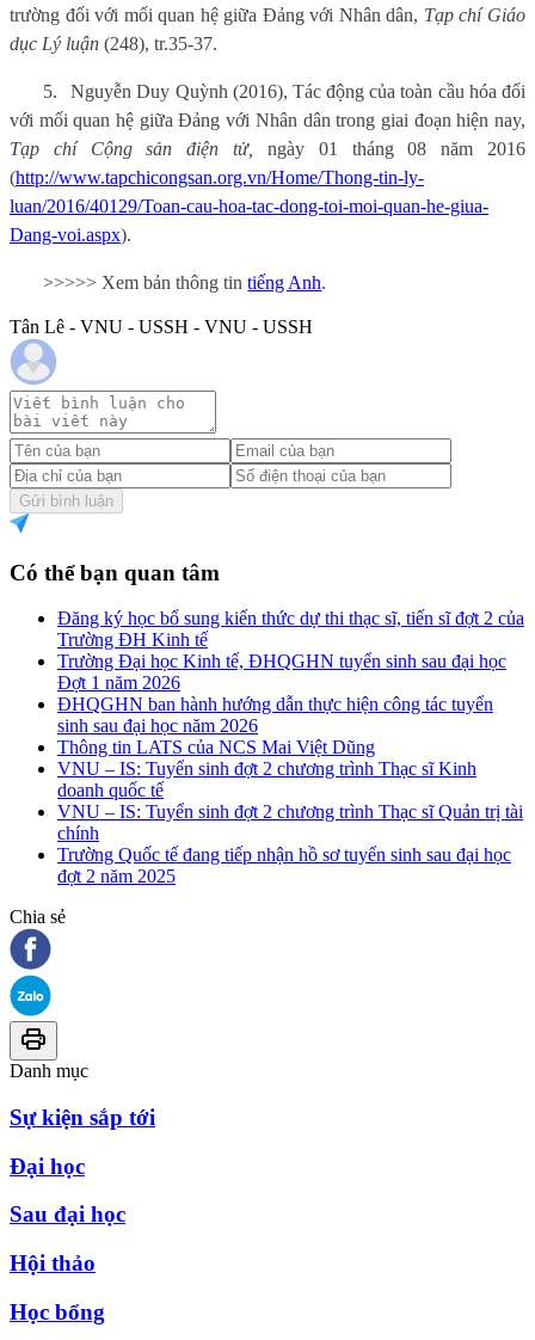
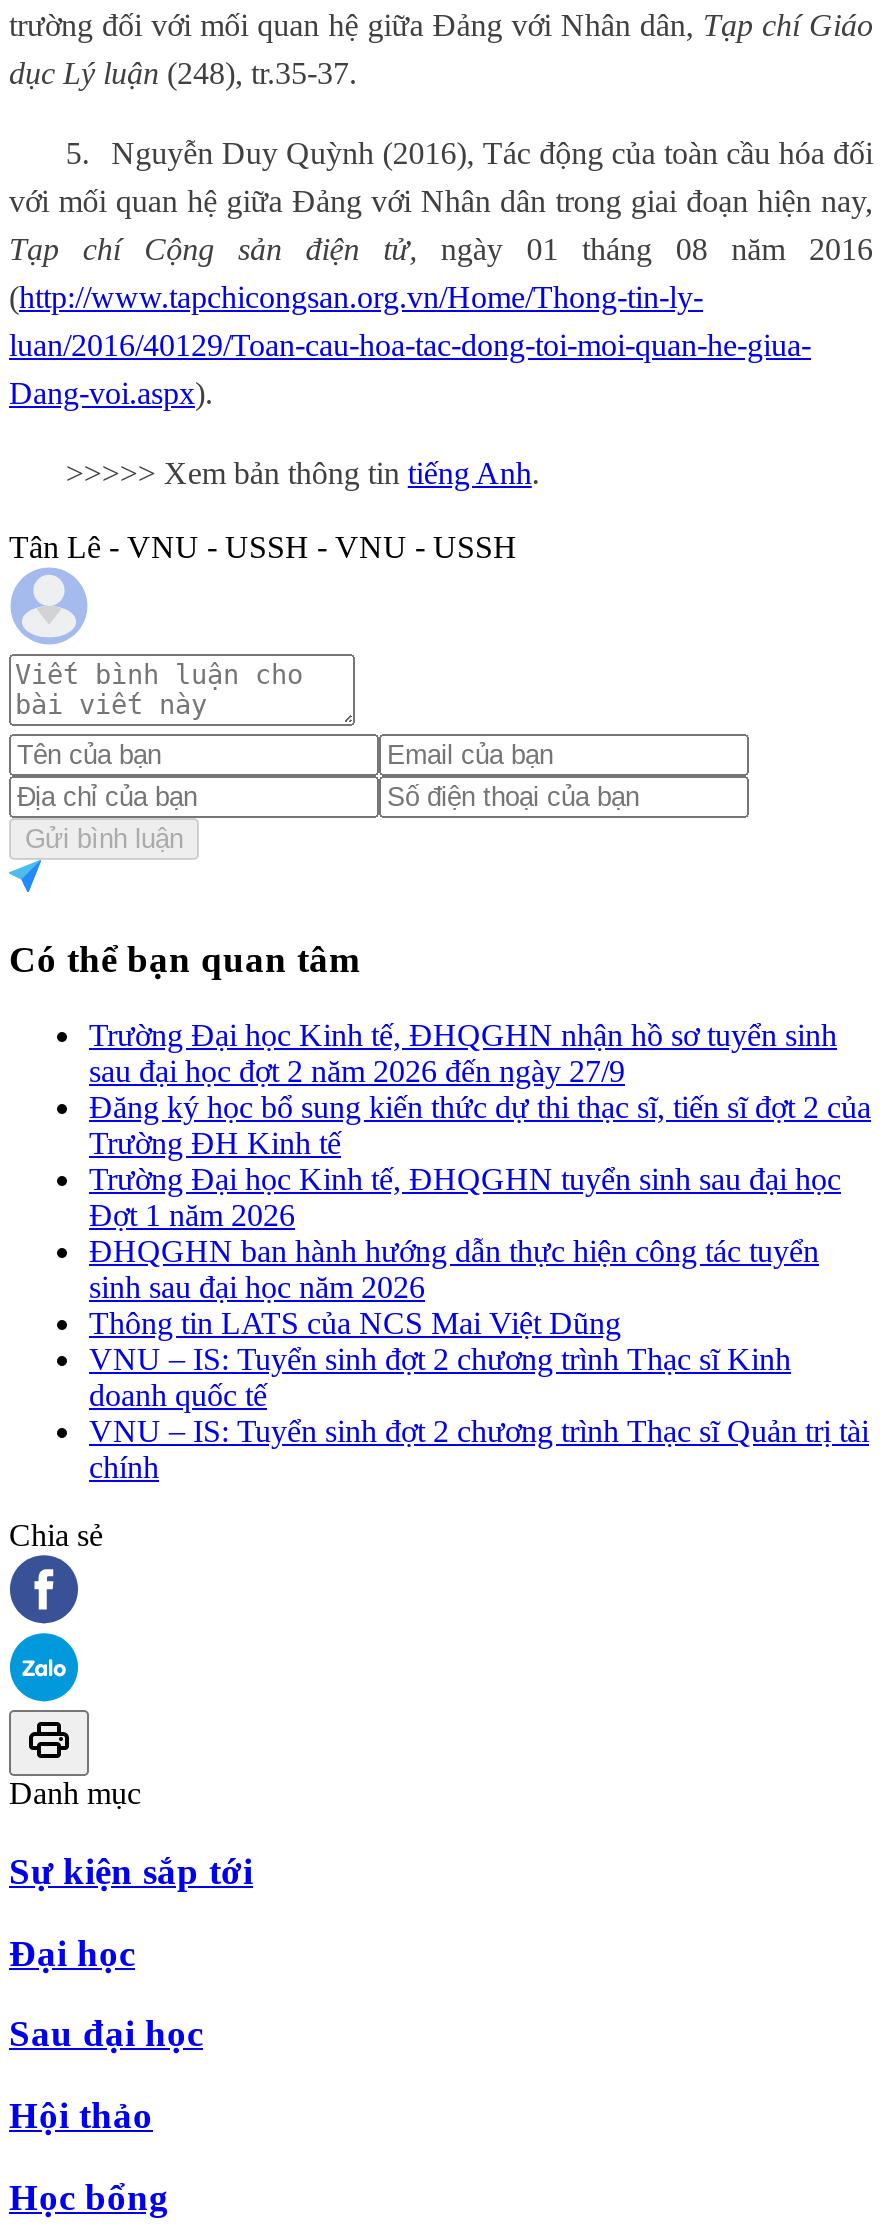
none -> [89,1018,837,1088] Trường Đại học Kinh tế, ĐHQGHN nhận hồ sơ tuyển sinh | sau đại học đợt 2 năm 2026 đến ngày 27/9
moved [57,608,524,843] -> [89,1090,871,1484]: Đăng ký học bổ sung kiến thức dự thi thạc sĩ, tiến sĩ đợt 2 của | Trường ĐH Kinh tế | Trường Đại học Kinh tế, ĐHQGHN tuyển sinh sau đại học | ... | VNU – IS: Tuyển sinh đợt 2 chương trình Thạc sĩ Quản trị tài | chính
[57,845,511,886] Trường Quốc tế đang tiếp nhận hồ sơ tuyển sinh sau đại học | đợt 2 năm 2025 -> none

